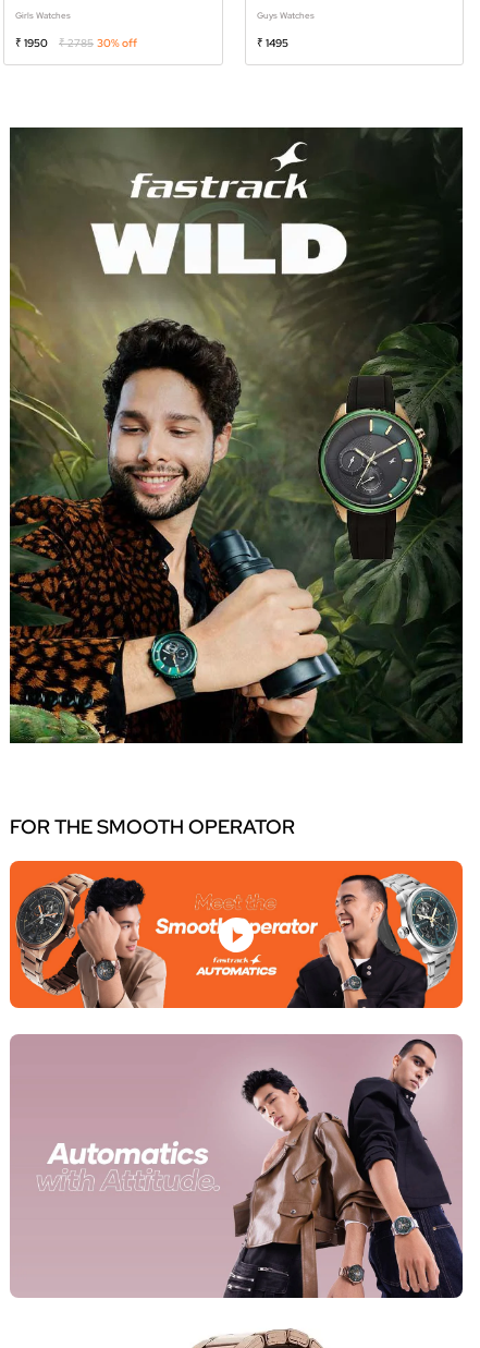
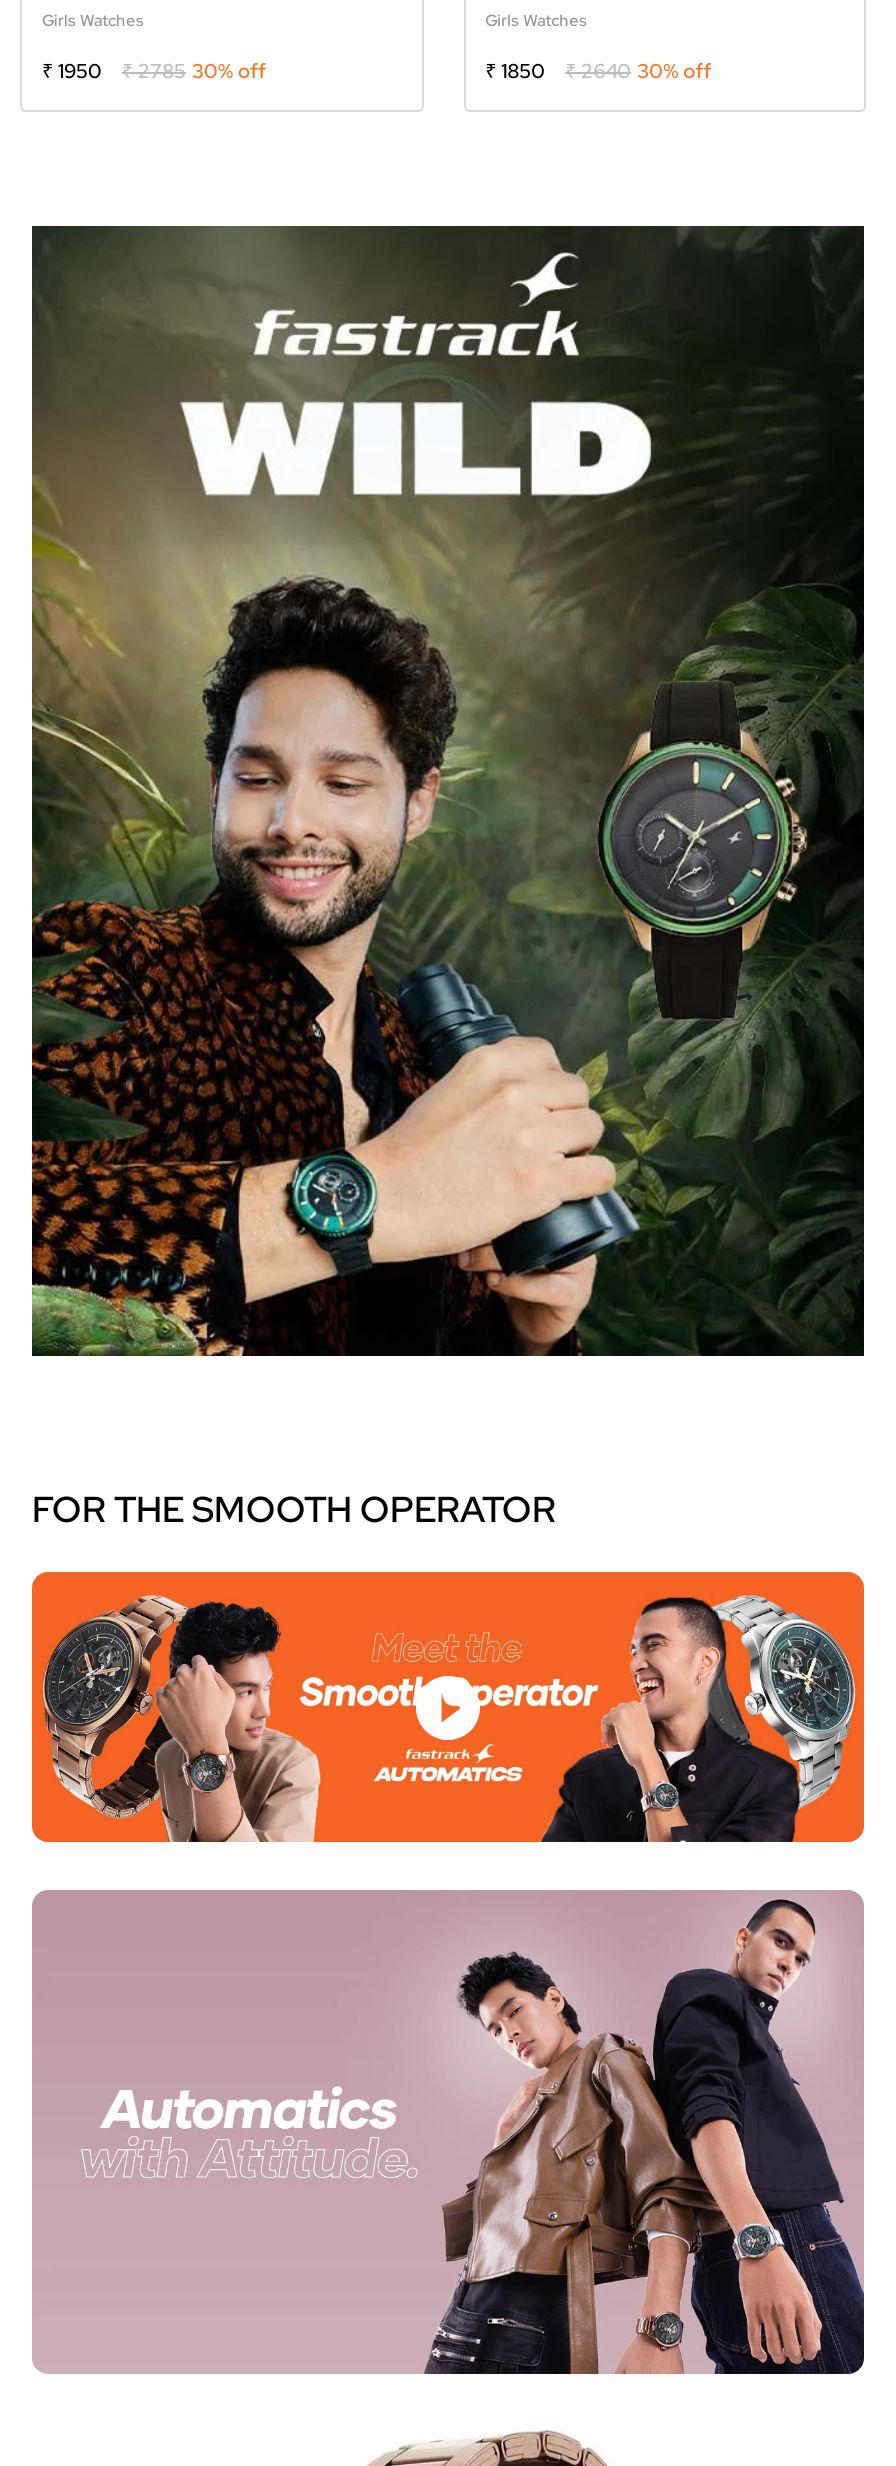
[256,9,314,20] Guys Watches -> [485,9,587,29] Girls Watches
[256,36,288,50] ₹ 1495 -> [485,57,711,83] ₹ 1850 | ₹ 2640 30% off

